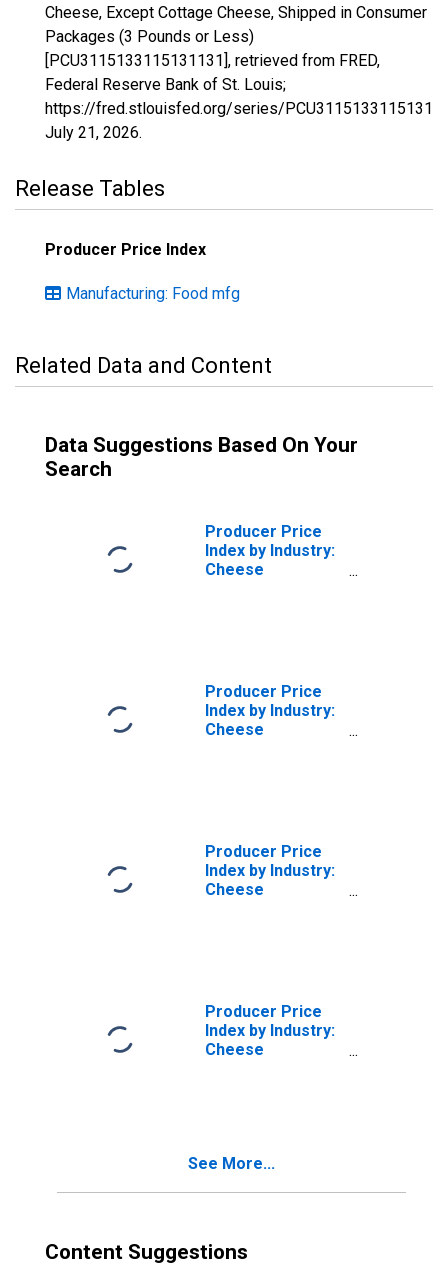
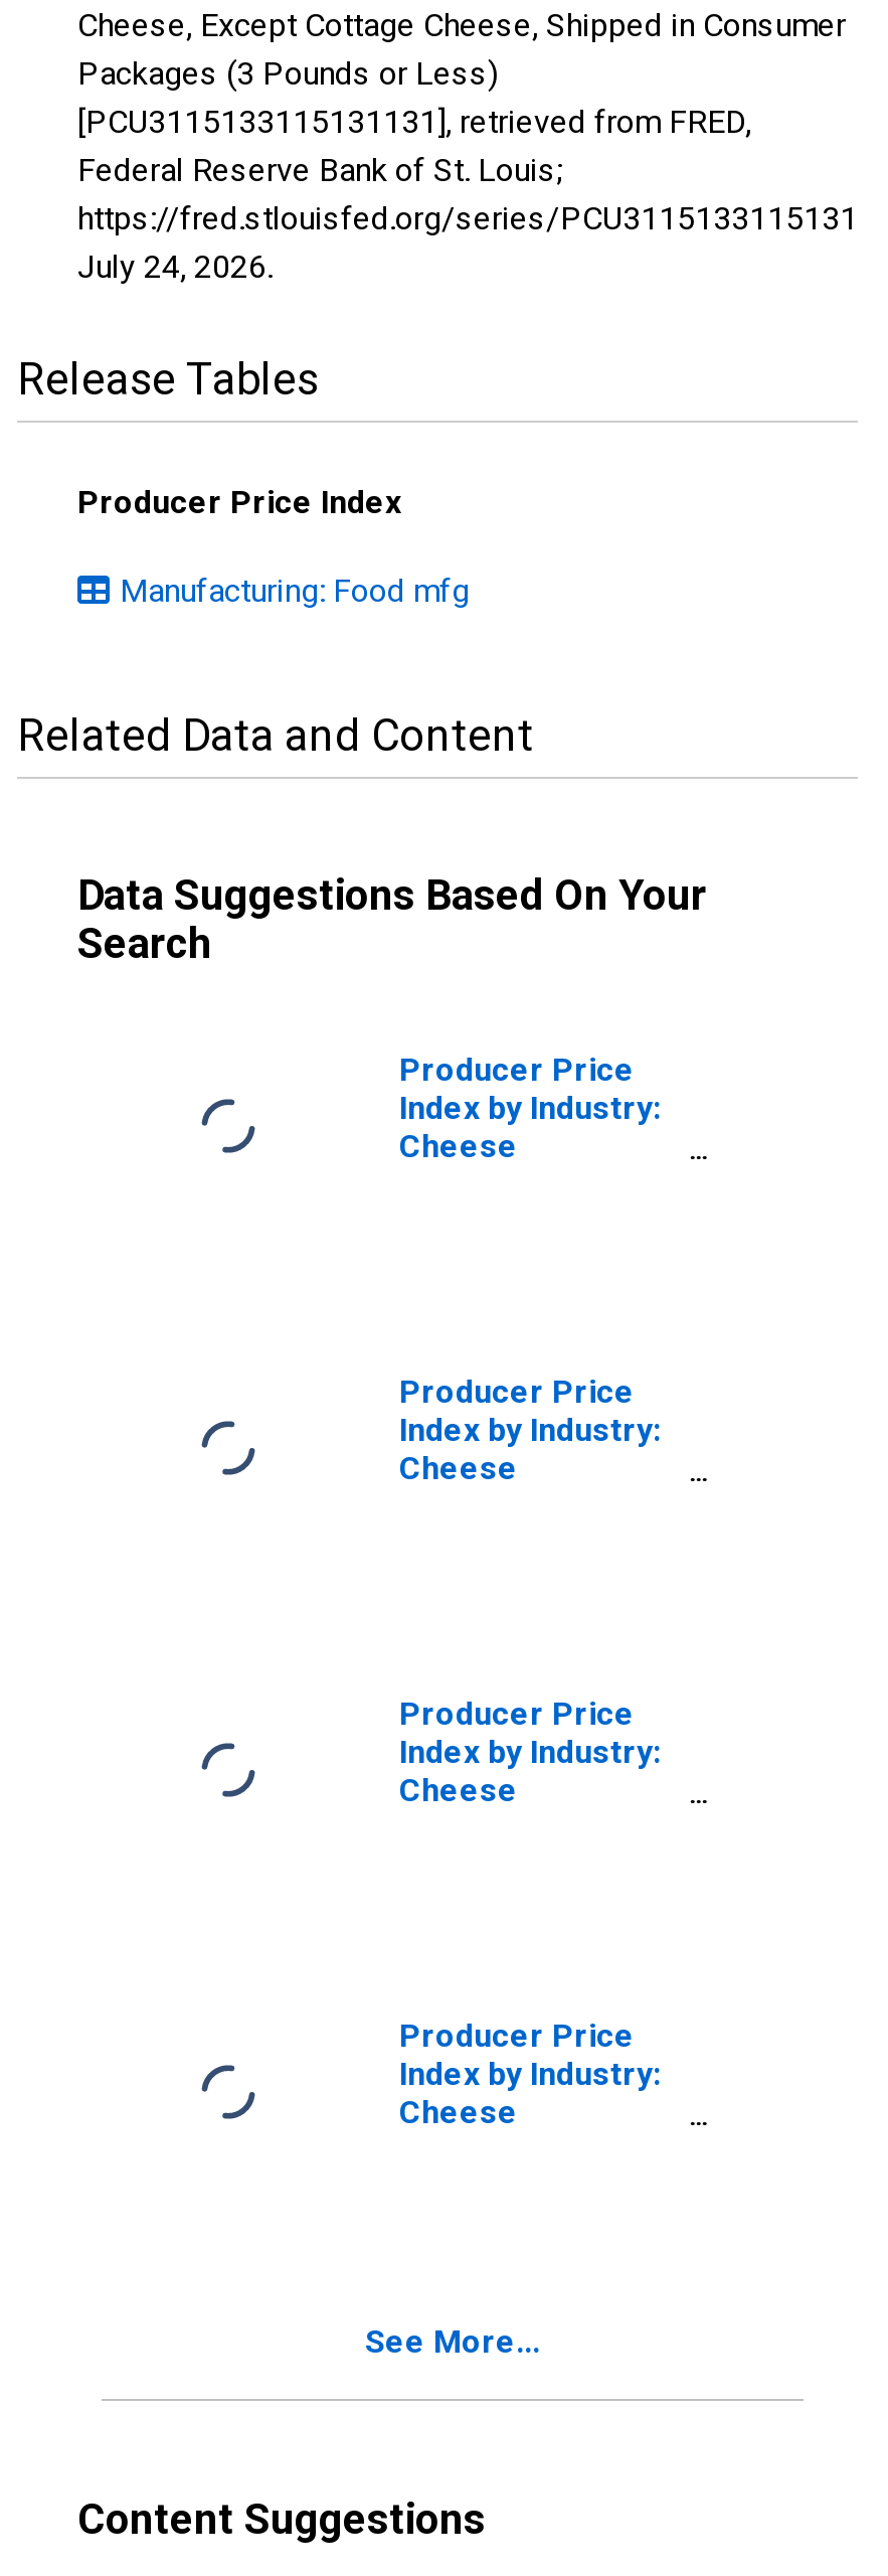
[45,123,142,142] July 21, 2026. -> [77,248,273,286] July 24, 2026.

